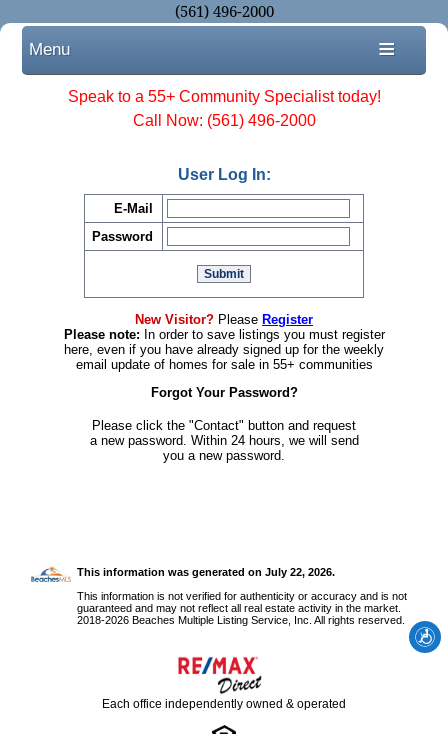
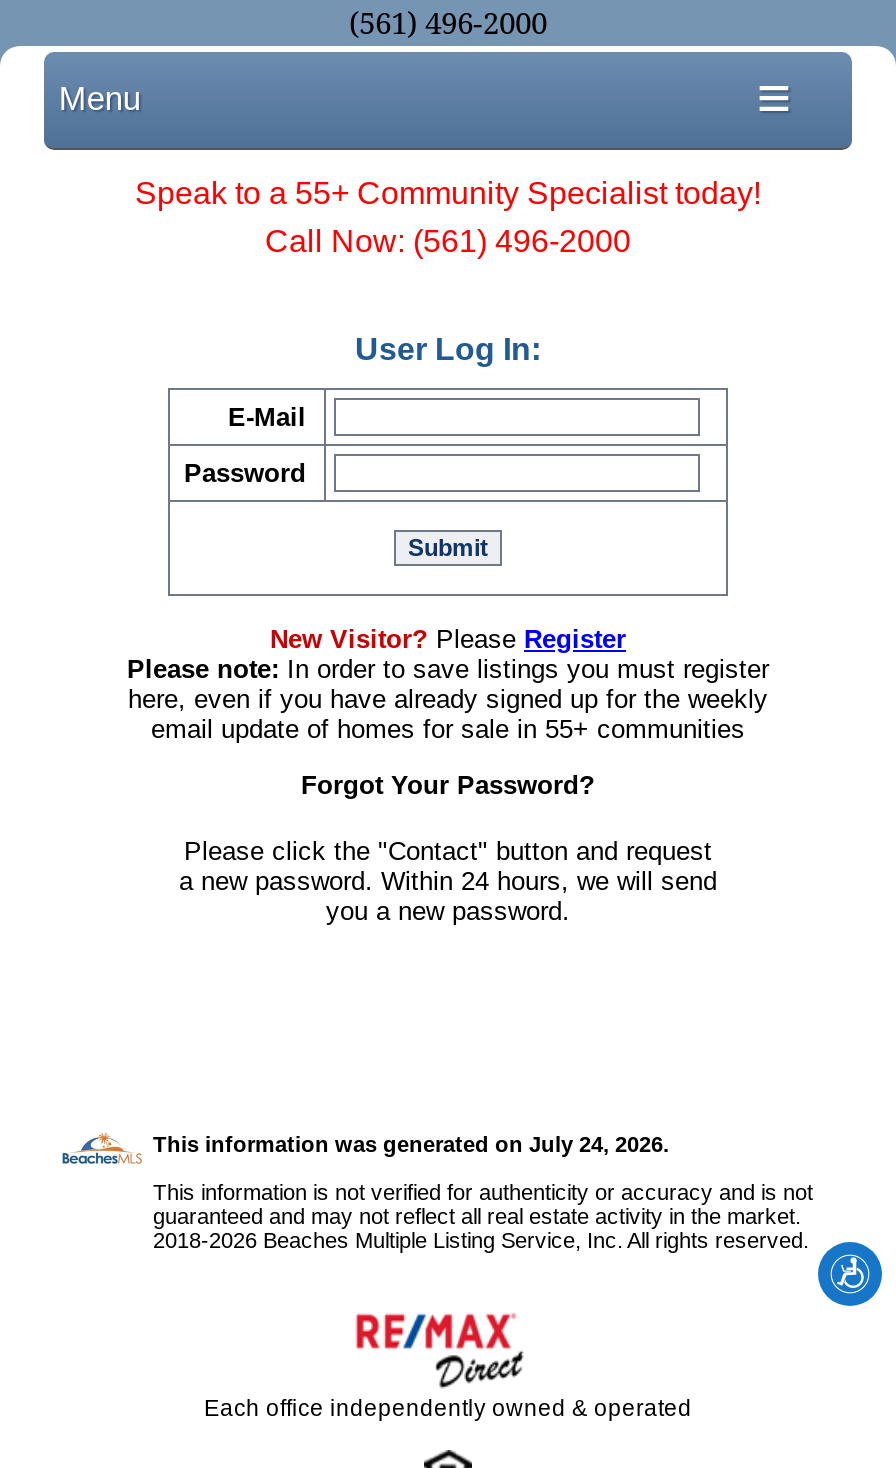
[76,565,334,577] This information was generated on July 22, 2026. -> [153,1131,669,1155] This information was generated on July 24, 2026.

